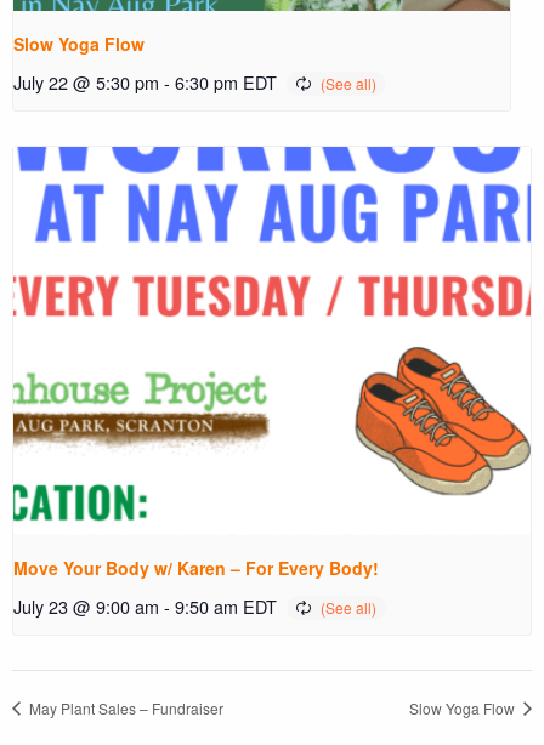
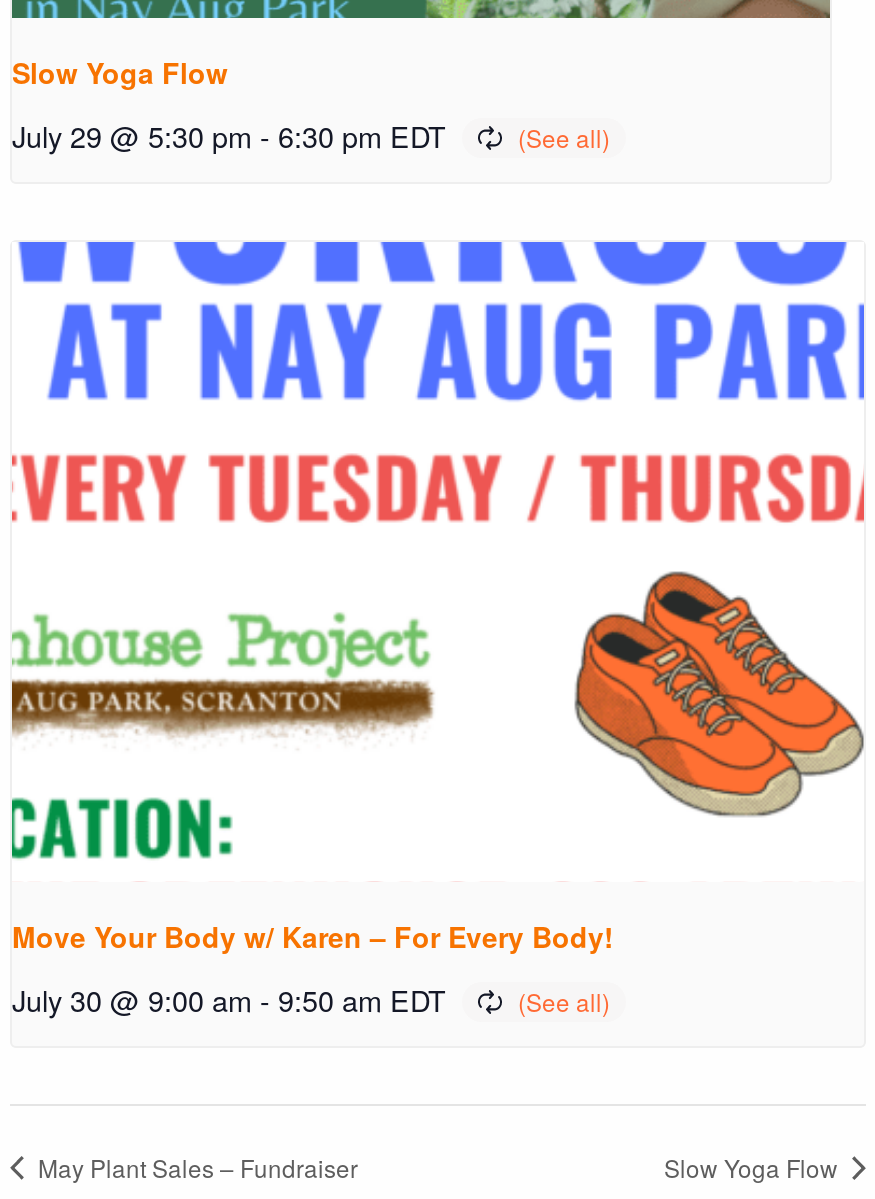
[13,69,277,95] July 22 @ 5:30 pm - 6:30 pm EDT -> [12,114,446,156] July 29 @ 5:30 pm - 6:30 pm EDT
[13,593,277,618] July 23 @ 9:00 am - 9:50 am EDT -> [12,977,446,1019] July 30 @ 9:00 am - 9:50 am EDT

